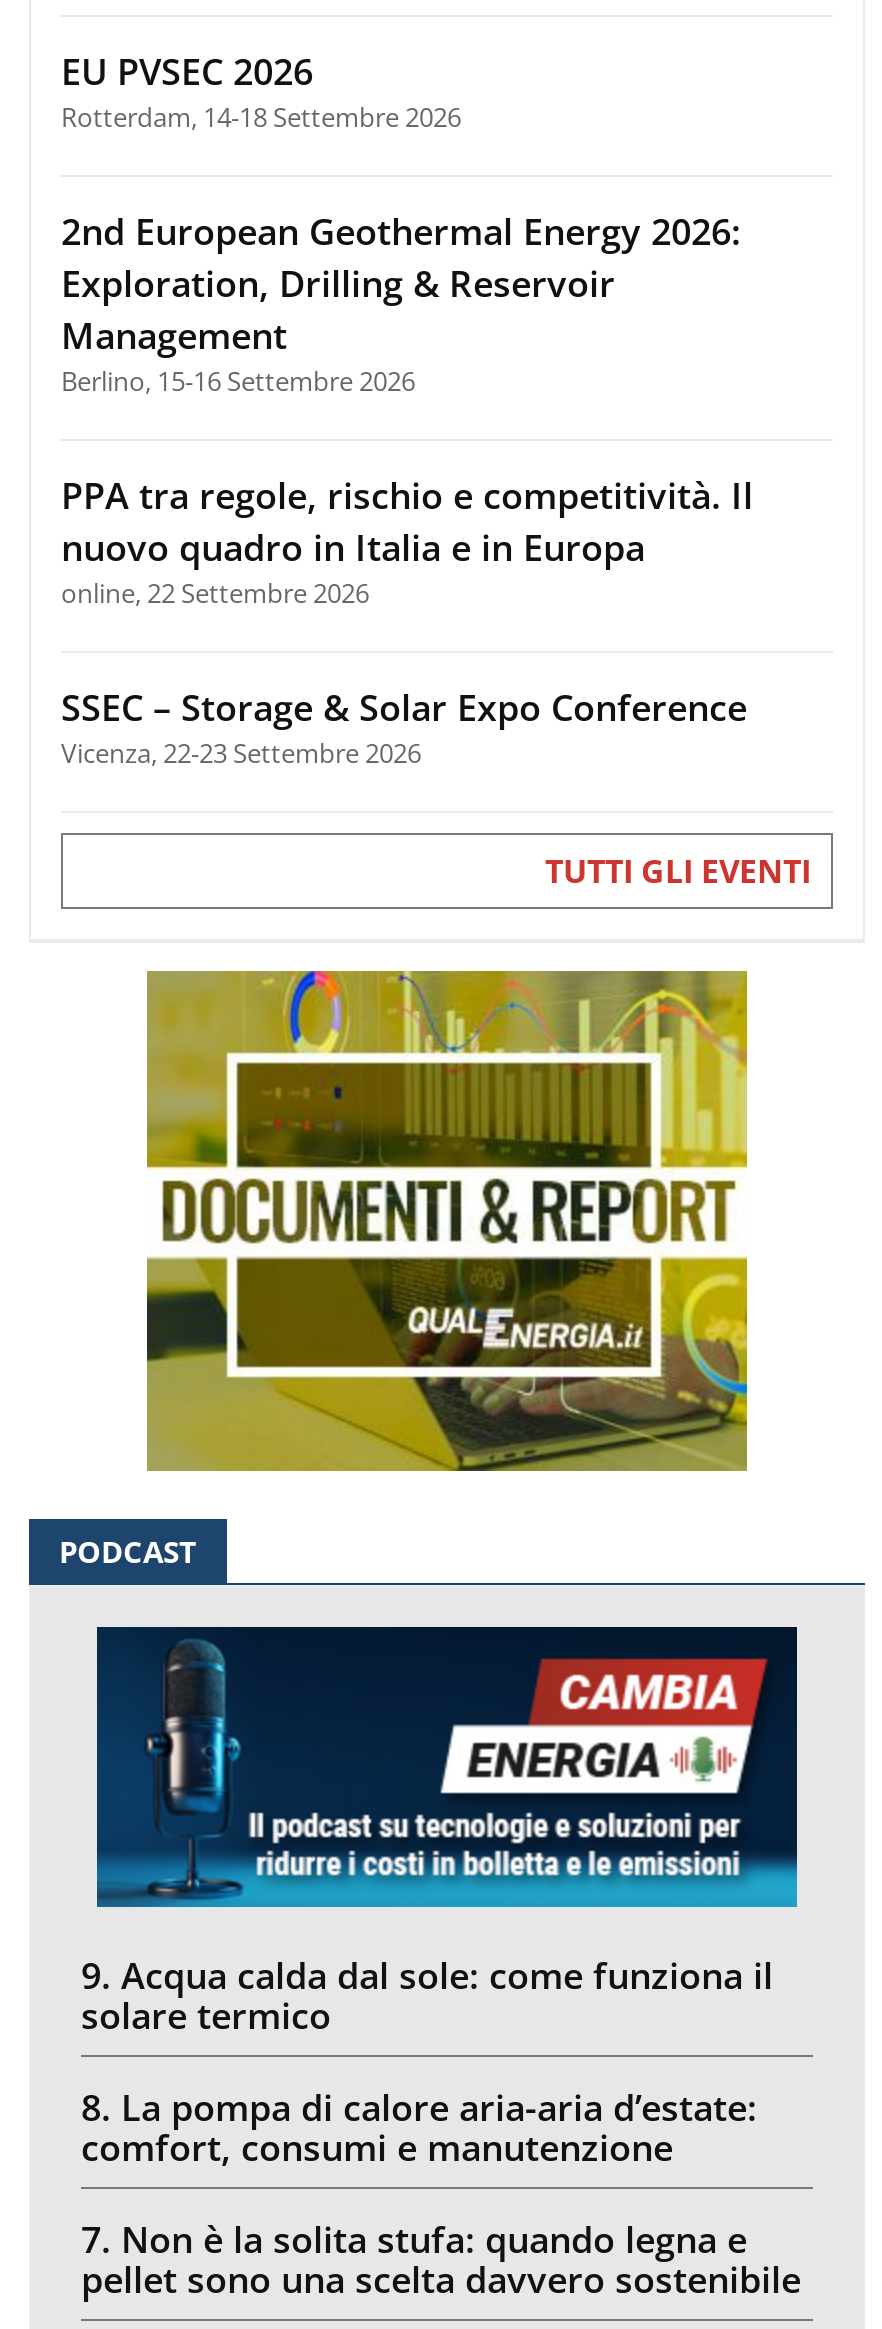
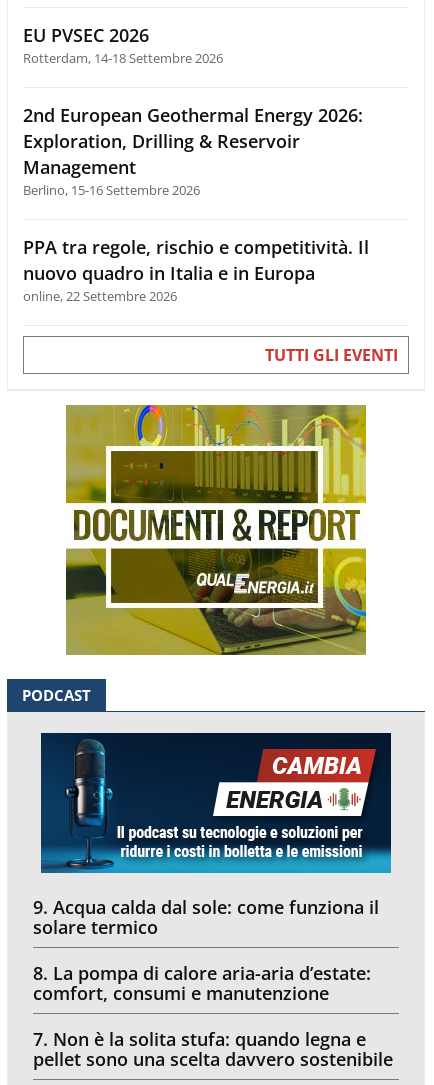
[61,682,747,770] SSEC – Storage & Solar Expo Conference | Vicenza, 22-23 Settembre 2026 -> none

